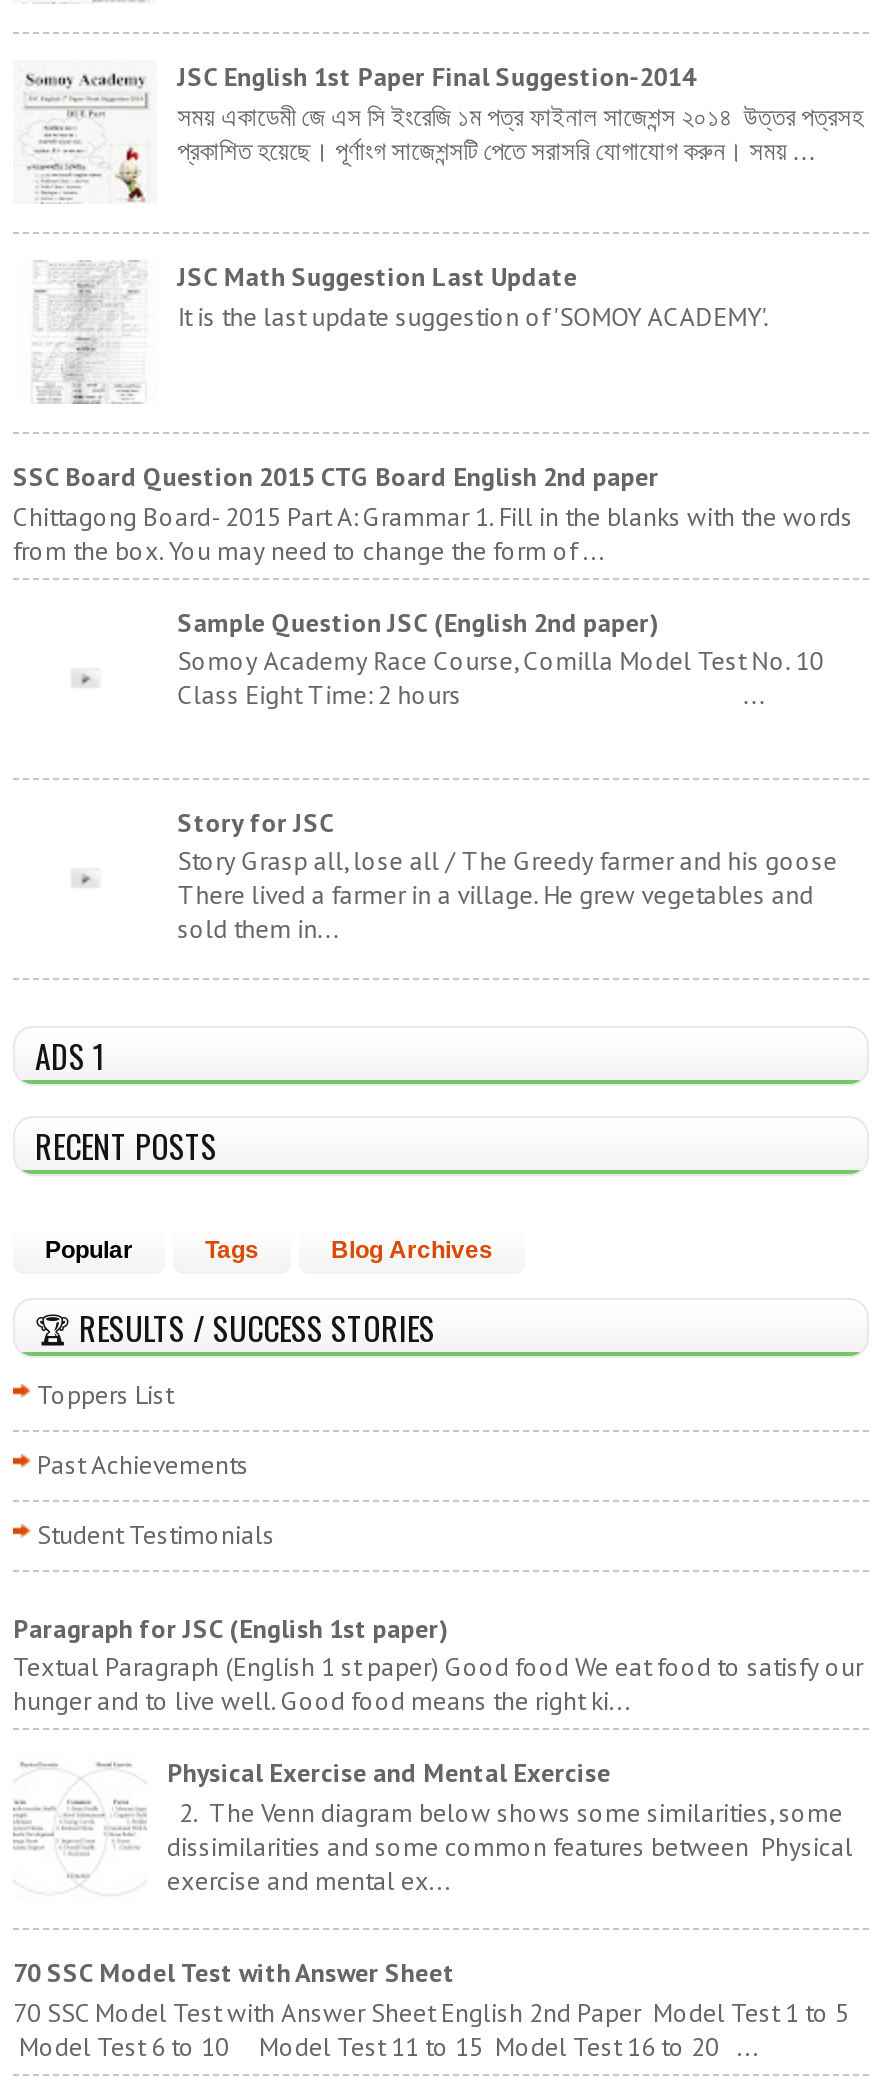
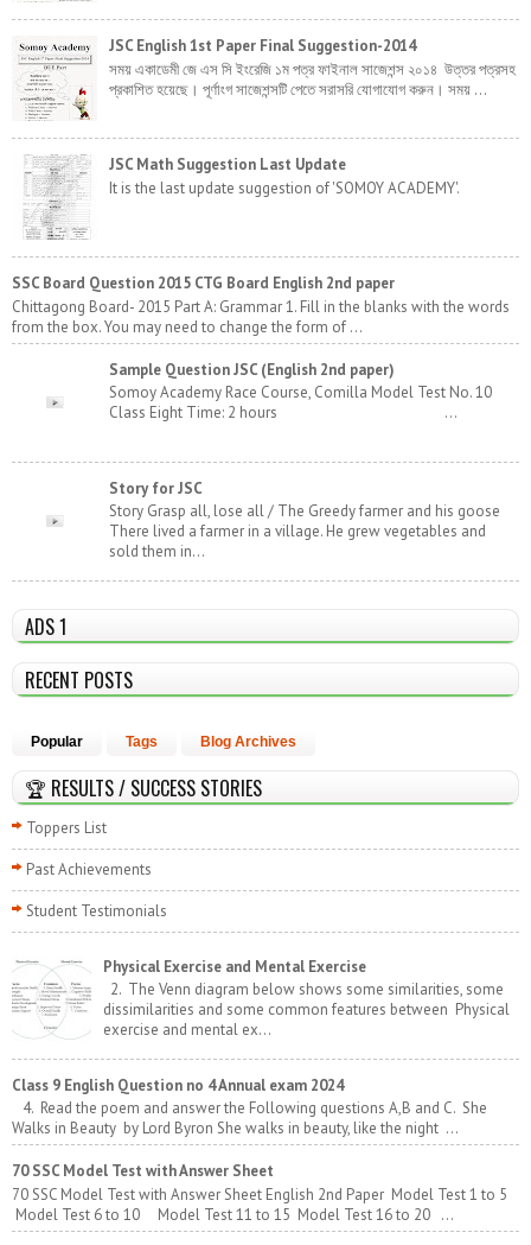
[13,1612,863,1719] Paragraph for JSC (English 1st paper) | Textual Paragraph (English 1 st paper) Good food We eat food to satisfy our | hunger and to live well. Good food means the right ki... -> none
moved [167,1757,853,1898] -> [103,956,510,1040]: Physical Exercise and Mental Exercise | 2. The Venn diagram below shows some similarities, some | dissimilarities and some common features between Physical | exercise and mental ex...
none -> [12,1075,487,1139] Class 9 English Question no 4 Annual exam 2024 | 4. Read the poem and answer the Following questions A,B and C. She | Walks in Beauty by Lord Byron She walks in beauty, like the night ...

